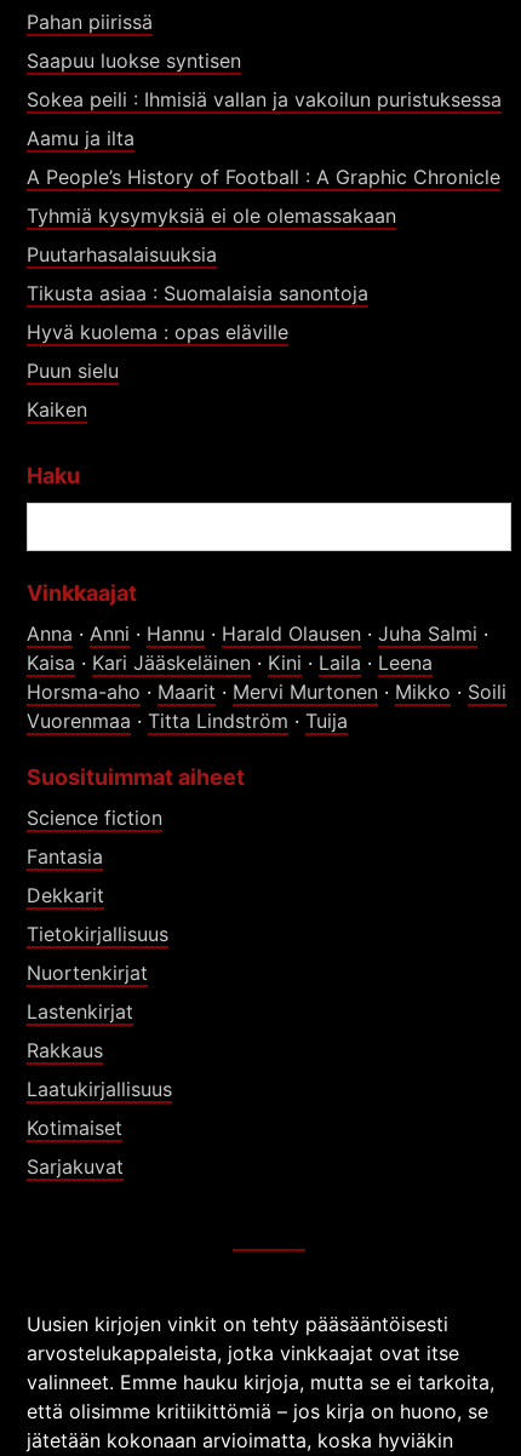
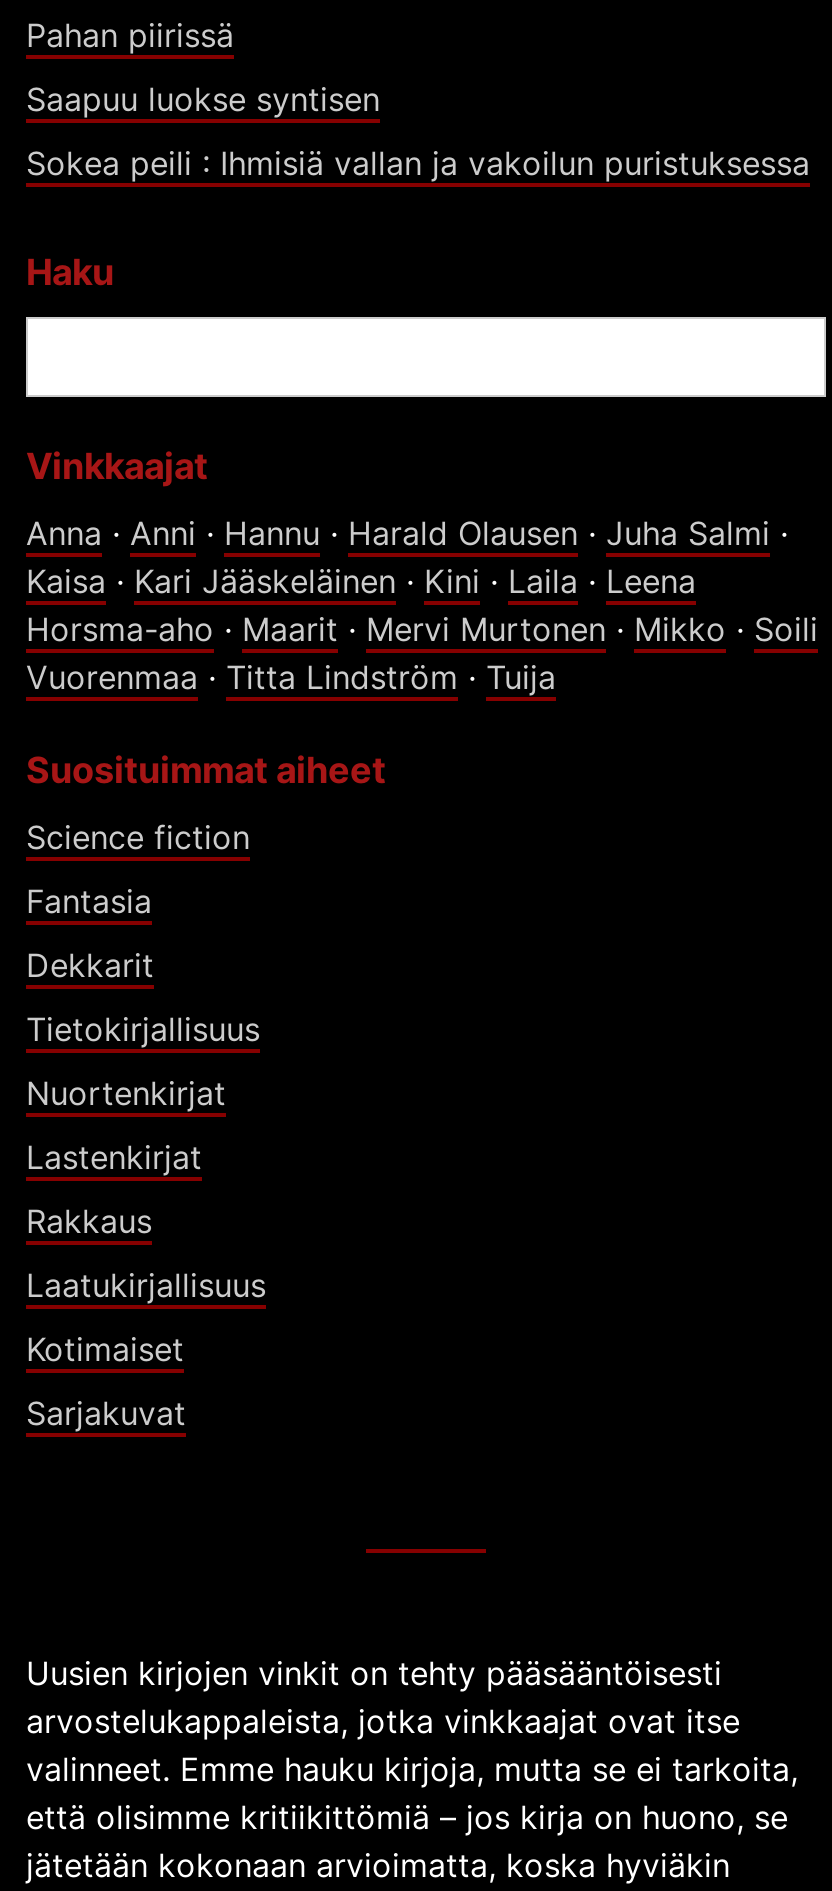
[27,126,500,422] Aamu ja ilta | A People’s History of Football : A Graphic Chronicle | Tyhmiä kysymyksiä ei ole olemassakaan | Puutarhasalaisuuksia | Tikusta asiaa : Suomalaisia sanontoja | Hyvä kuolema : opas eläville | Puun sielu | Kaiken -> none

